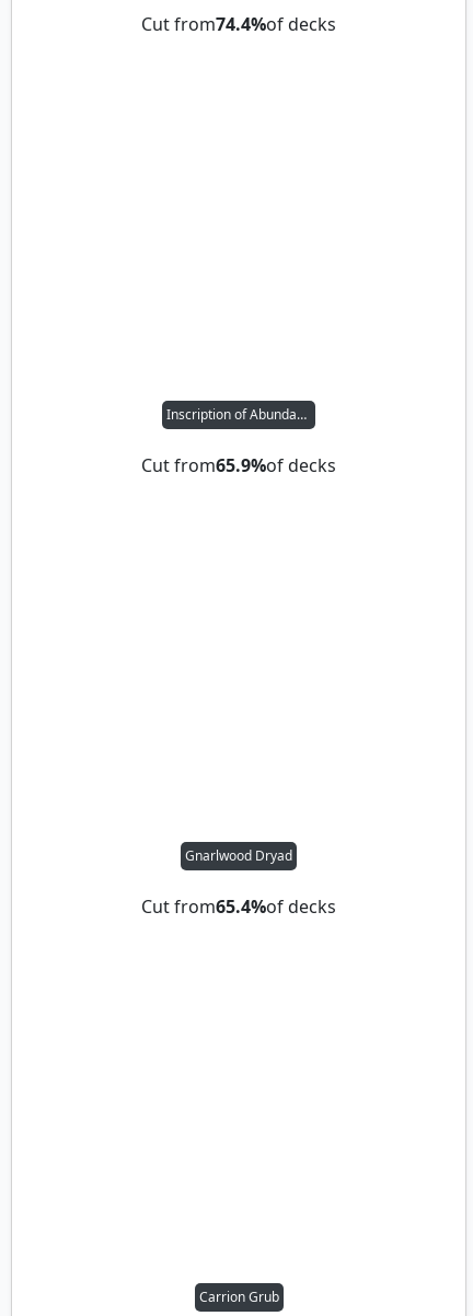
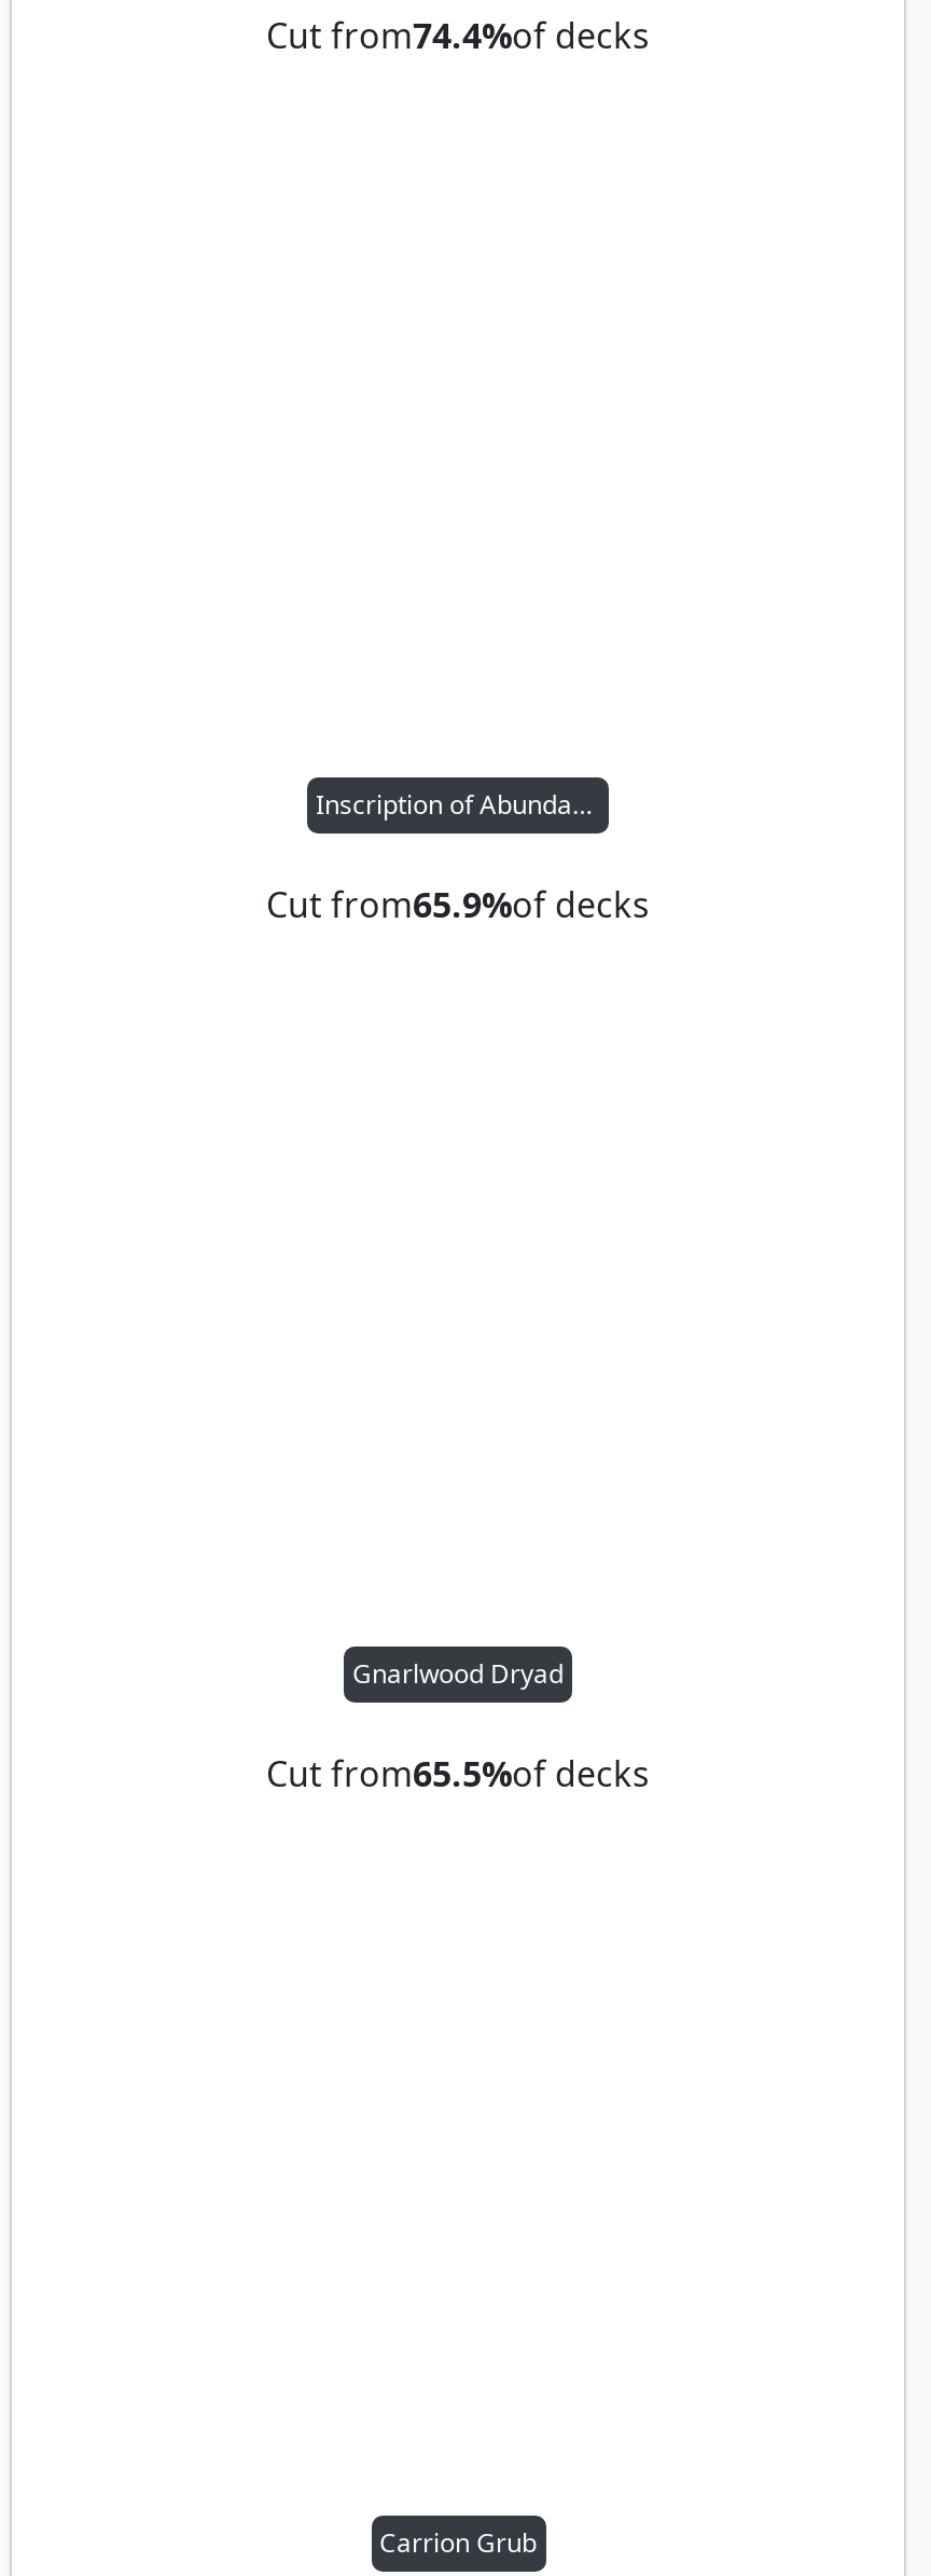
[141,895,336,919] Cut from65.4%of decks -> [266,1751,650,1798] Cut from65.5%of decks

